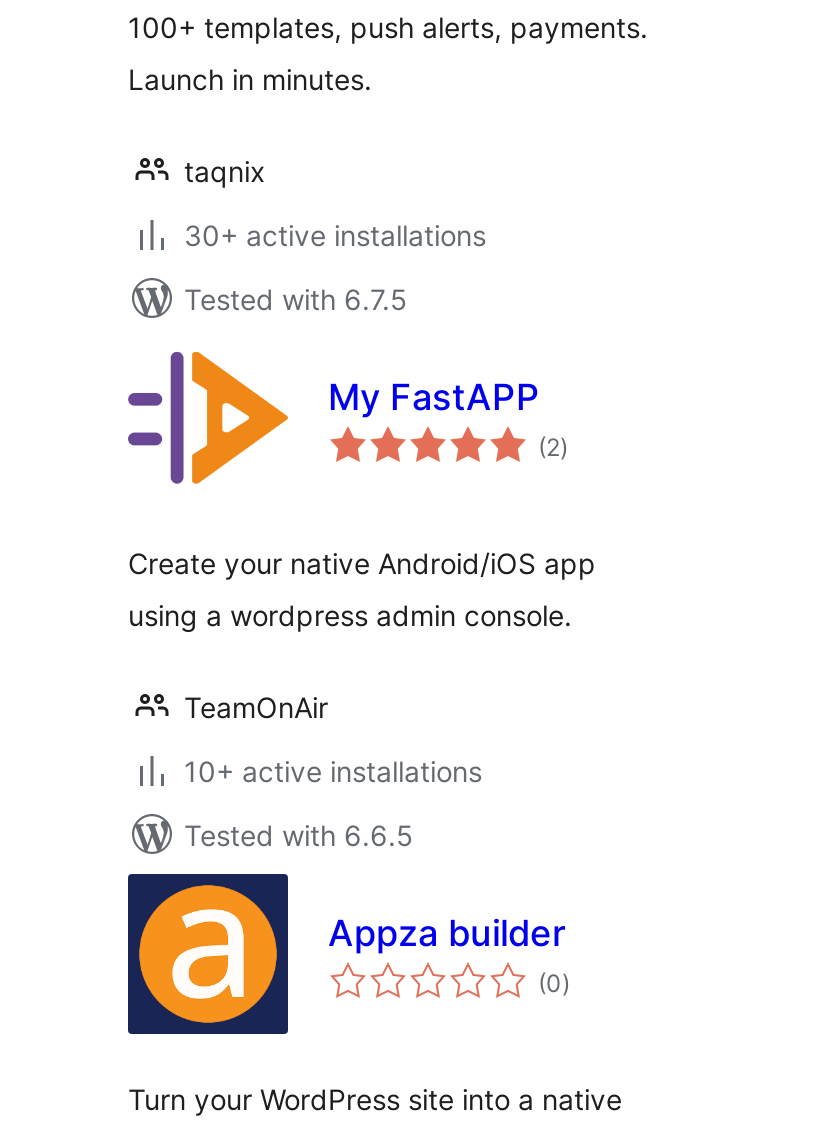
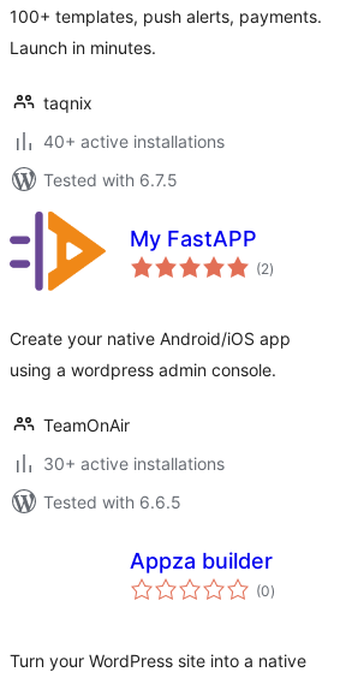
none -> [43,131,225,151] 40+ active installations
moved [184,218,486,252] -> [43,453,225,474]: 30+ active installations
[184,754,482,788] 10+ active installations -> none
[126,872,290,1036] [image] -> none

